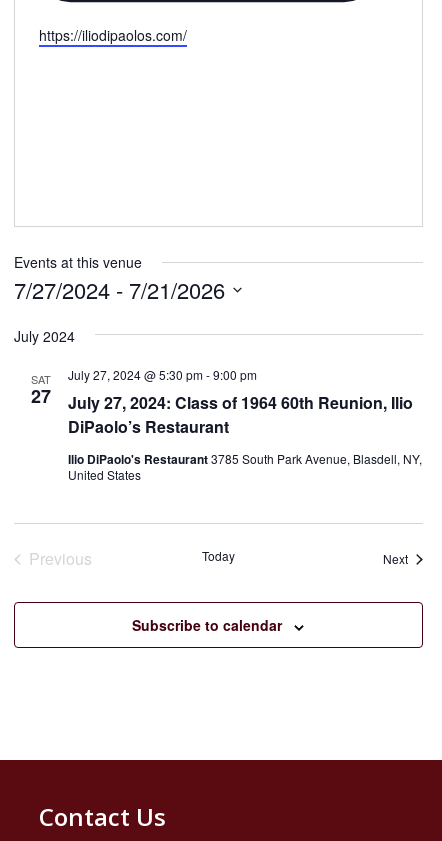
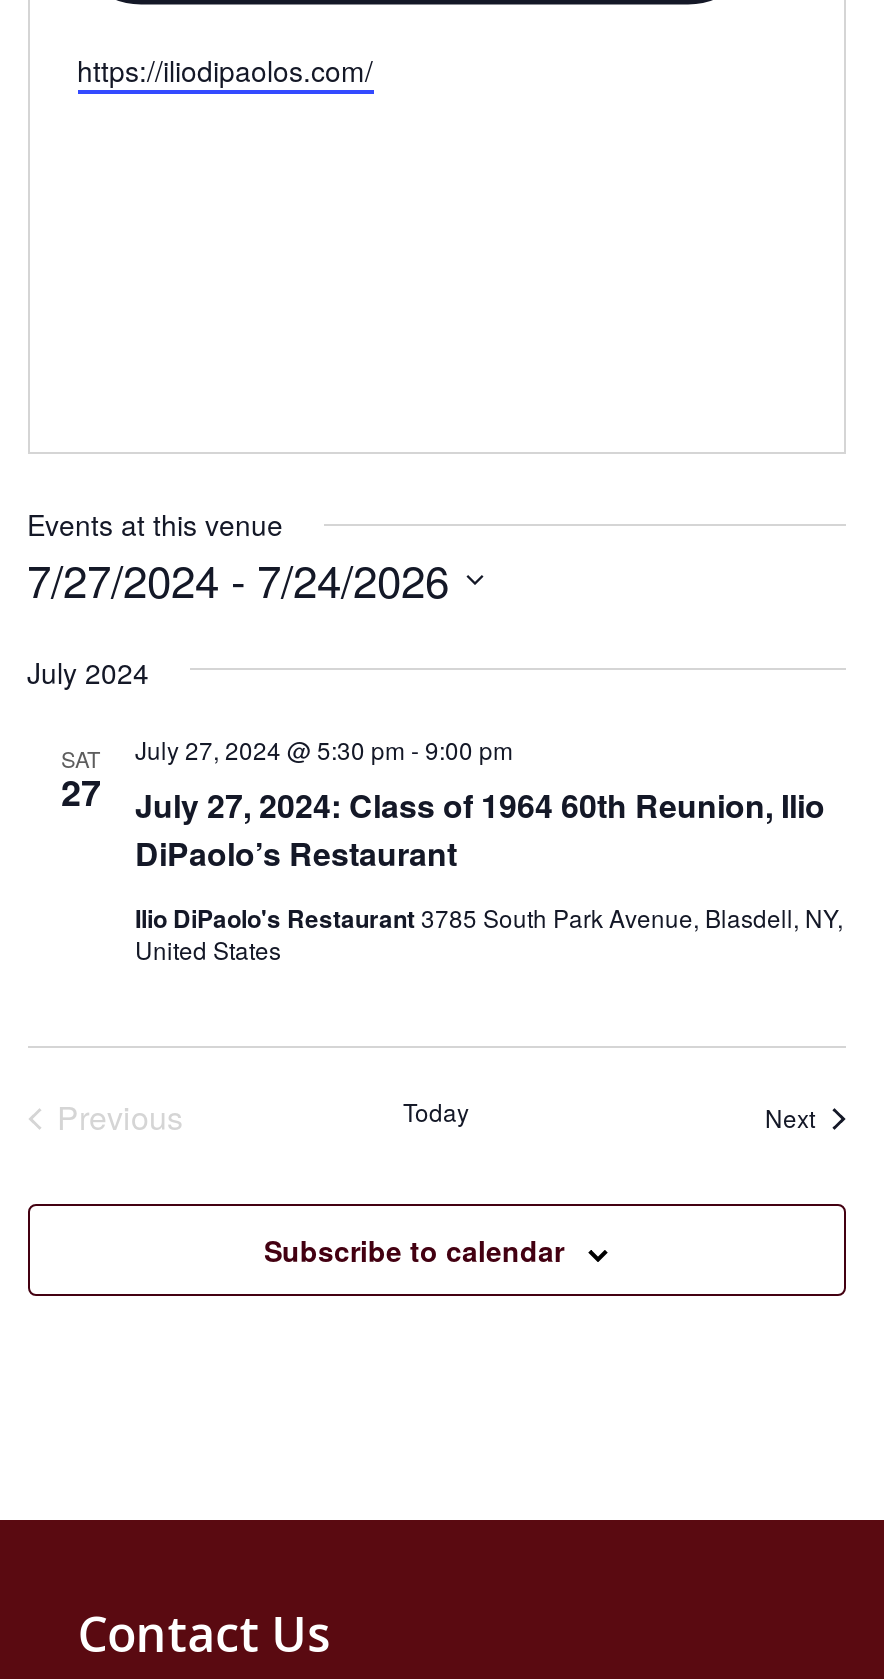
[13,274,224,305] 7/27/2024 - 7/21/2026 -> [27,549,449,611] 7/27/2024 - 7/24/2026

